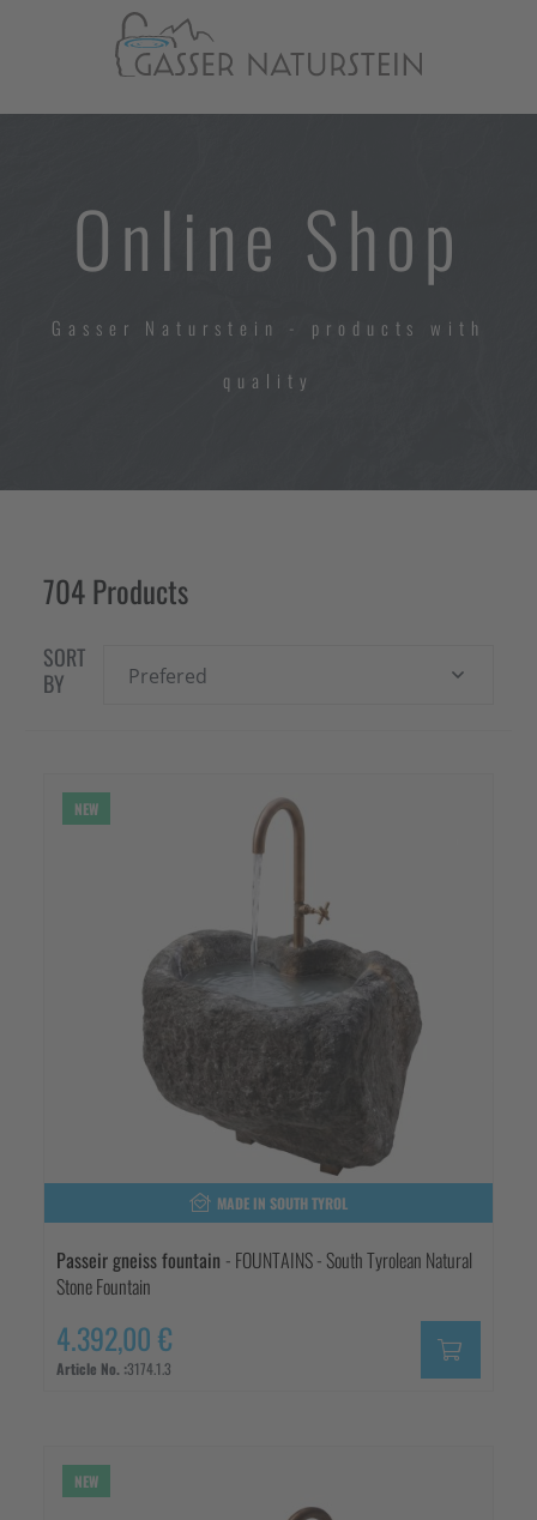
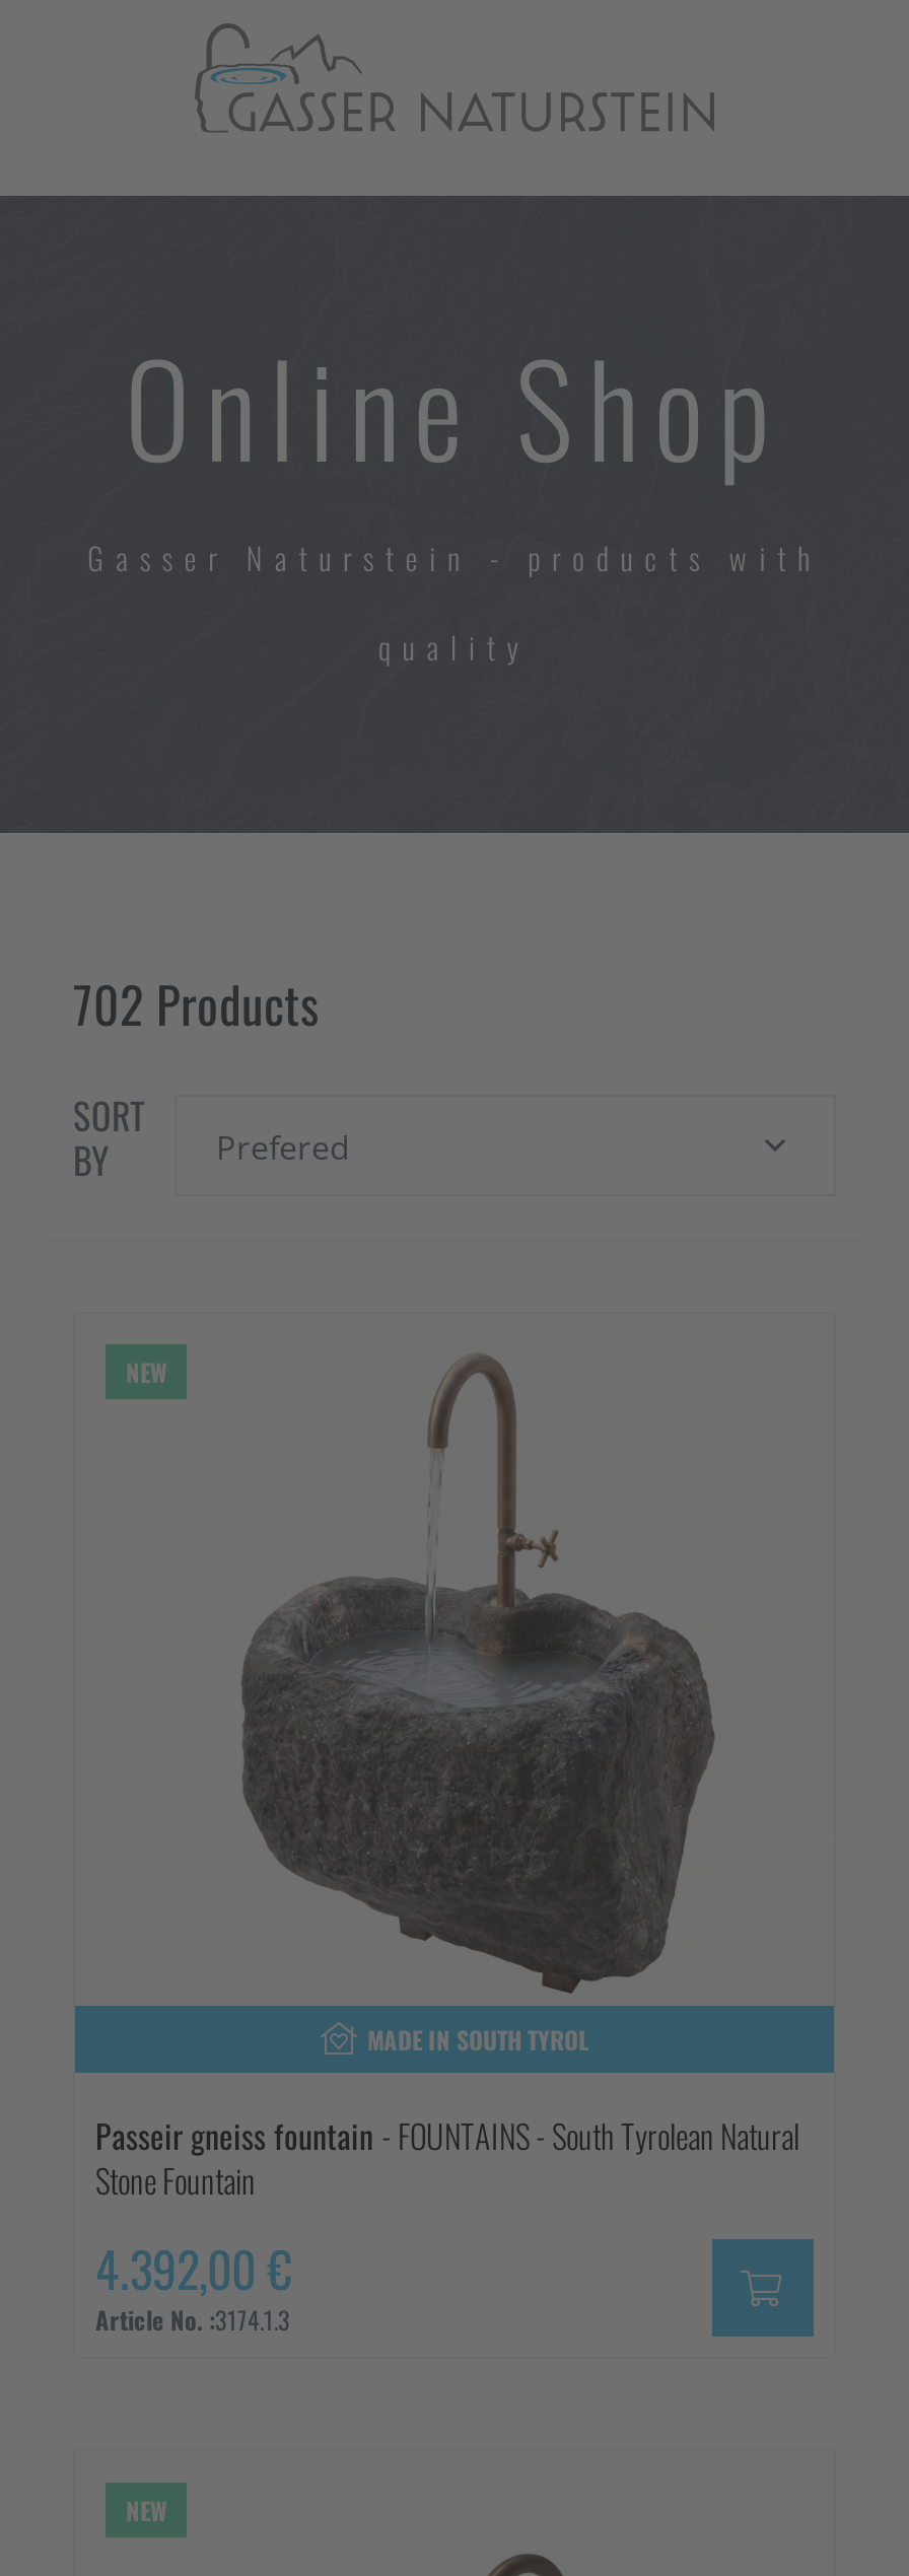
[43,570,188,613] 704 Products -> [73,967,319,1040] 702 Products

